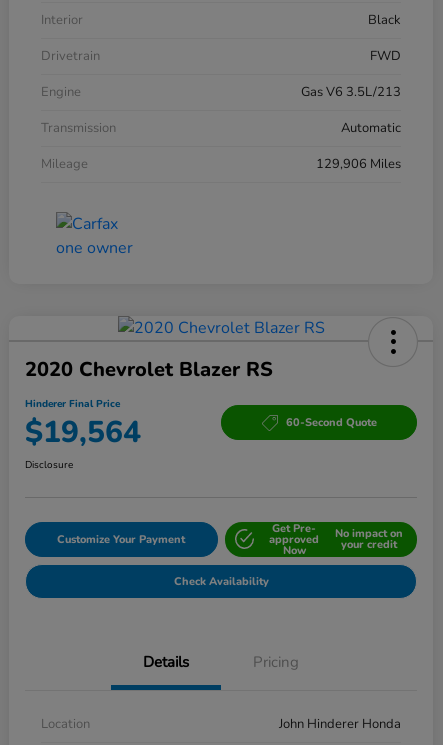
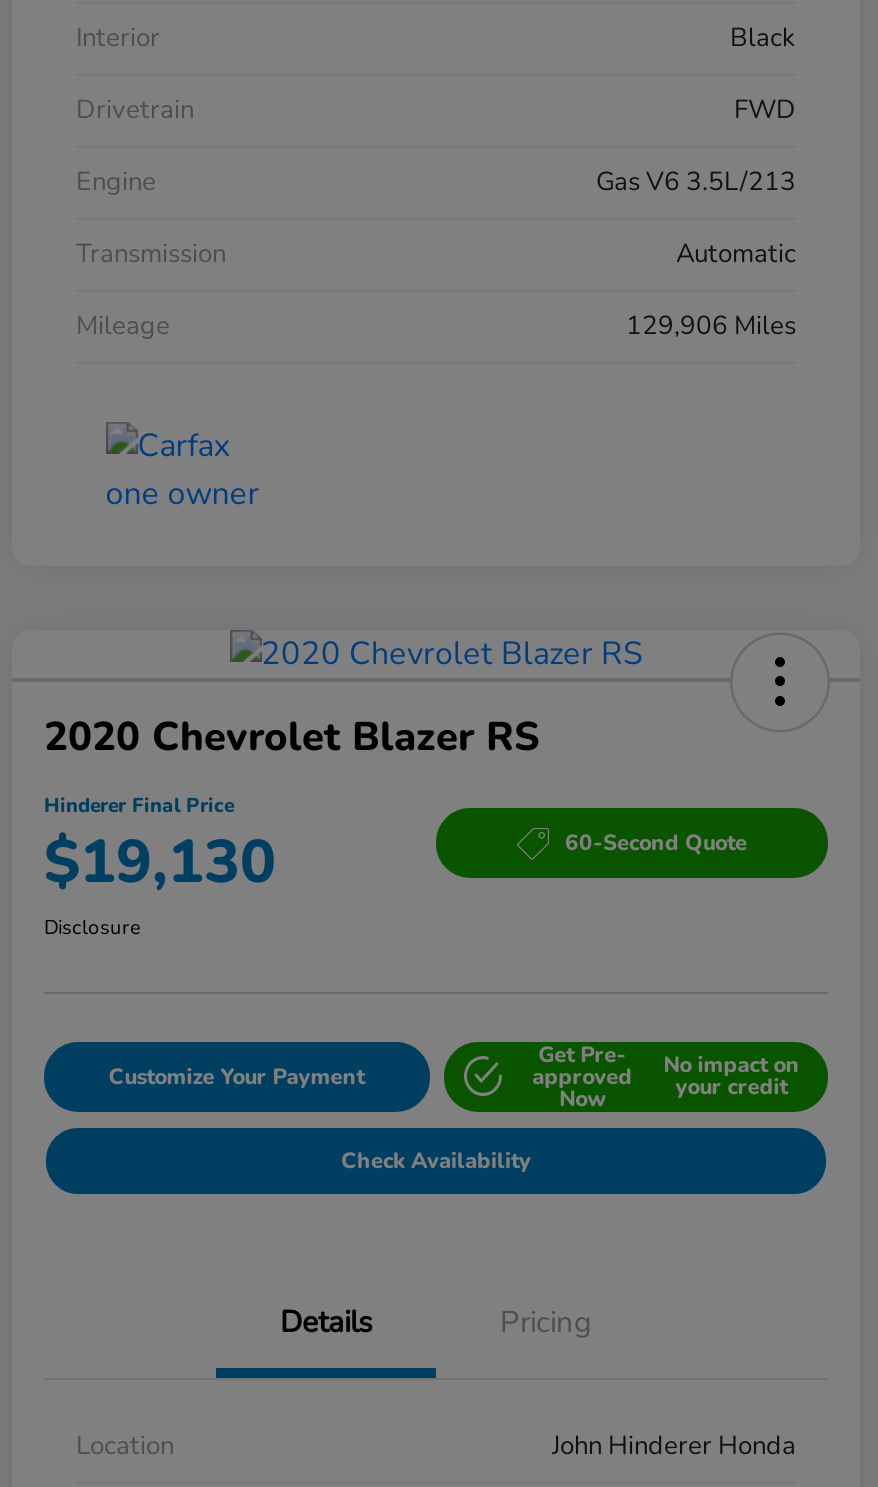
[25,412,141,453] $19,564 -> [44,821,276,903] $19,130

